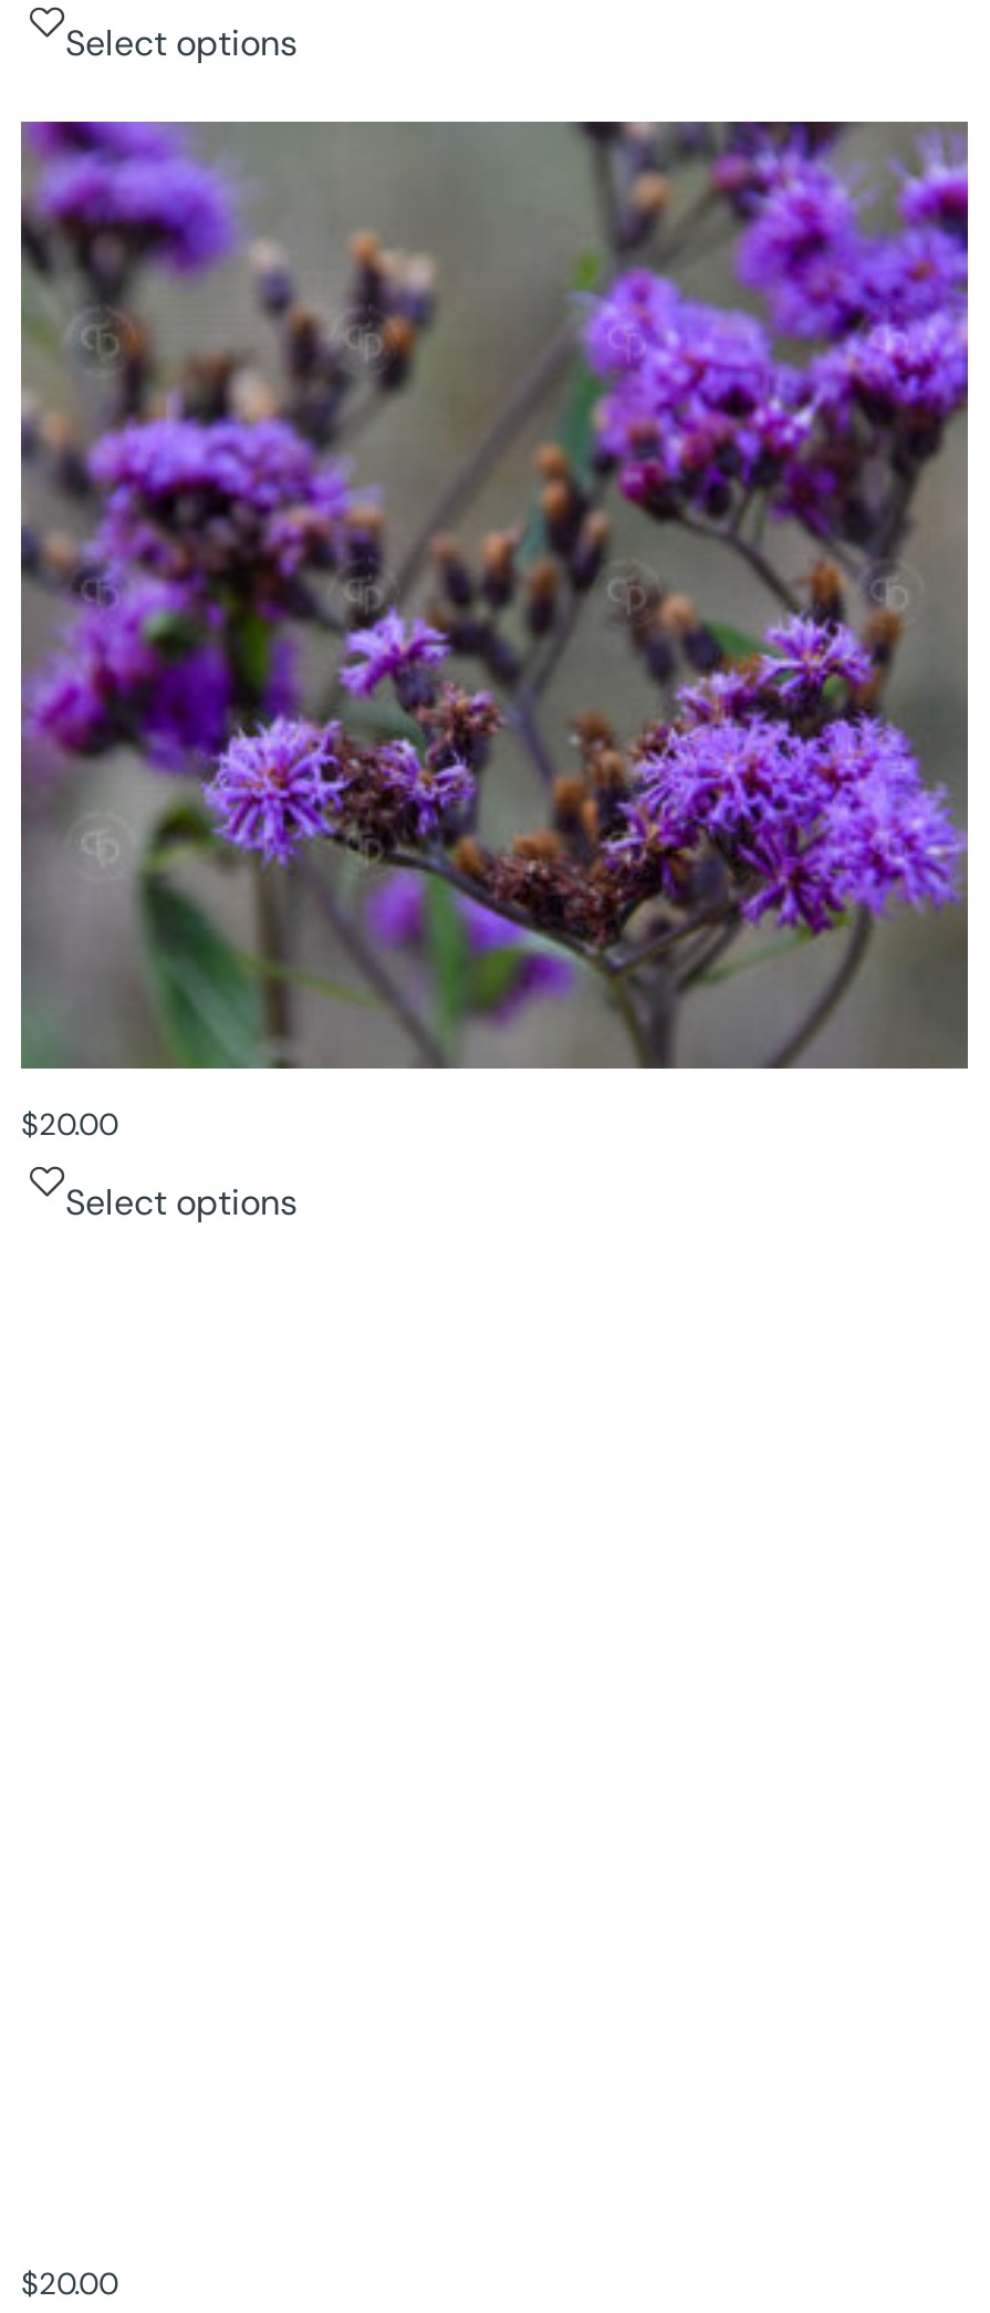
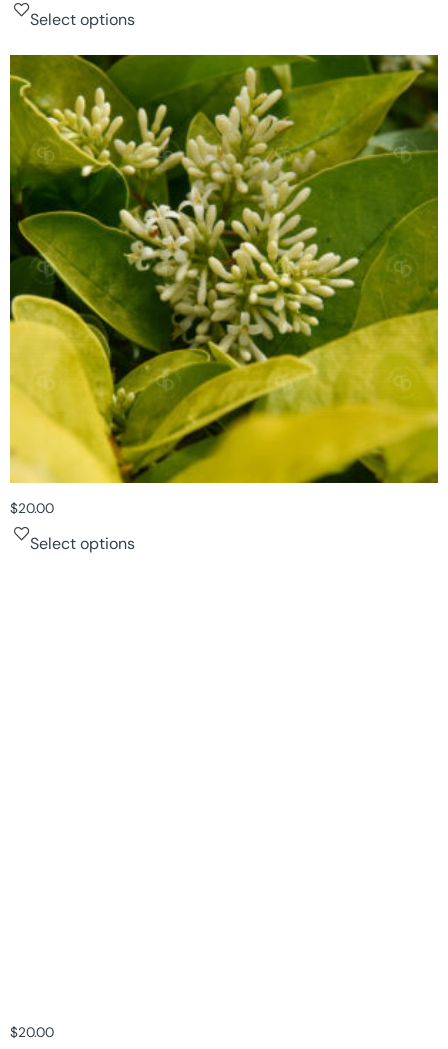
[19,119,970,1071] [image] -> [9,54,439,484] [image]

